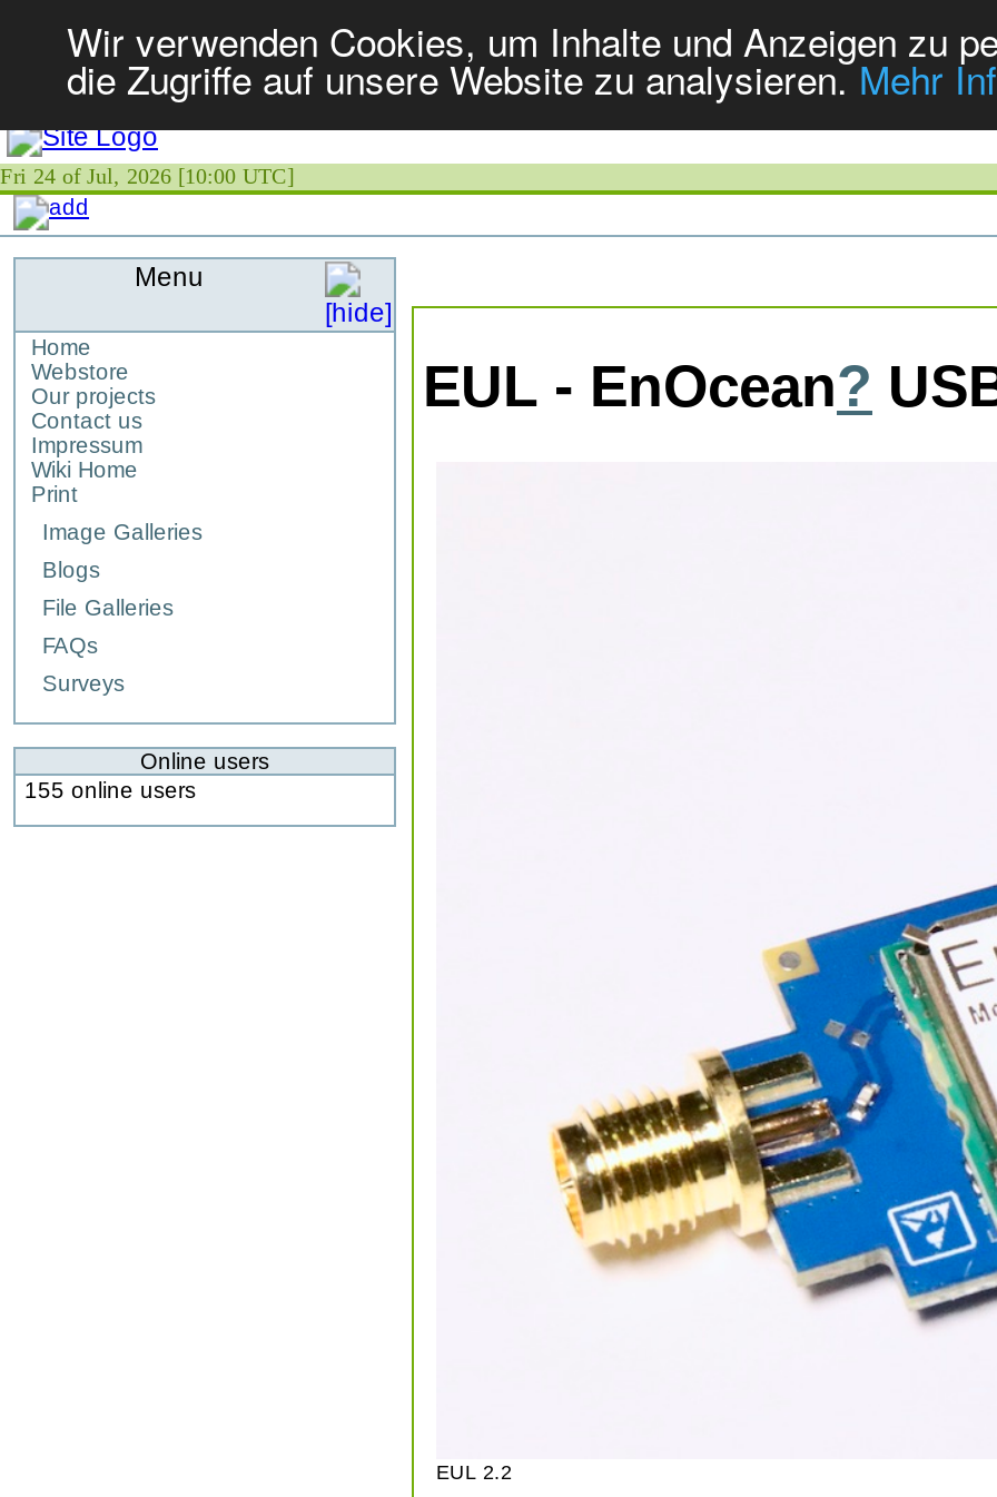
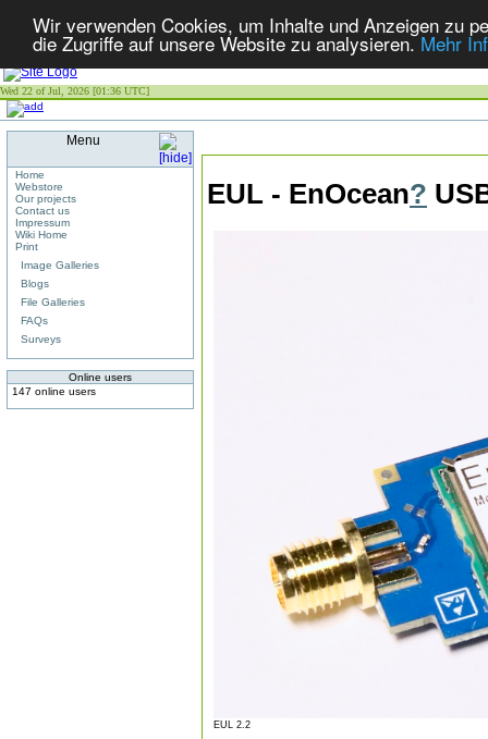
[0,164,294,188] Fri 24 of Jul, 2026 [10:00 UTC] -> [0,85,149,97] Wed 22 of Jul, 2026 [01:36 UTC]
[24,778,196,802] 155 online users -> [12,385,96,397] 147 online users

